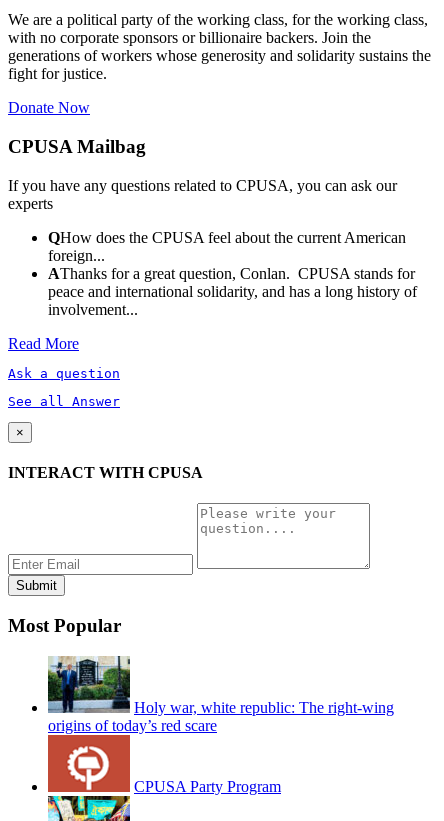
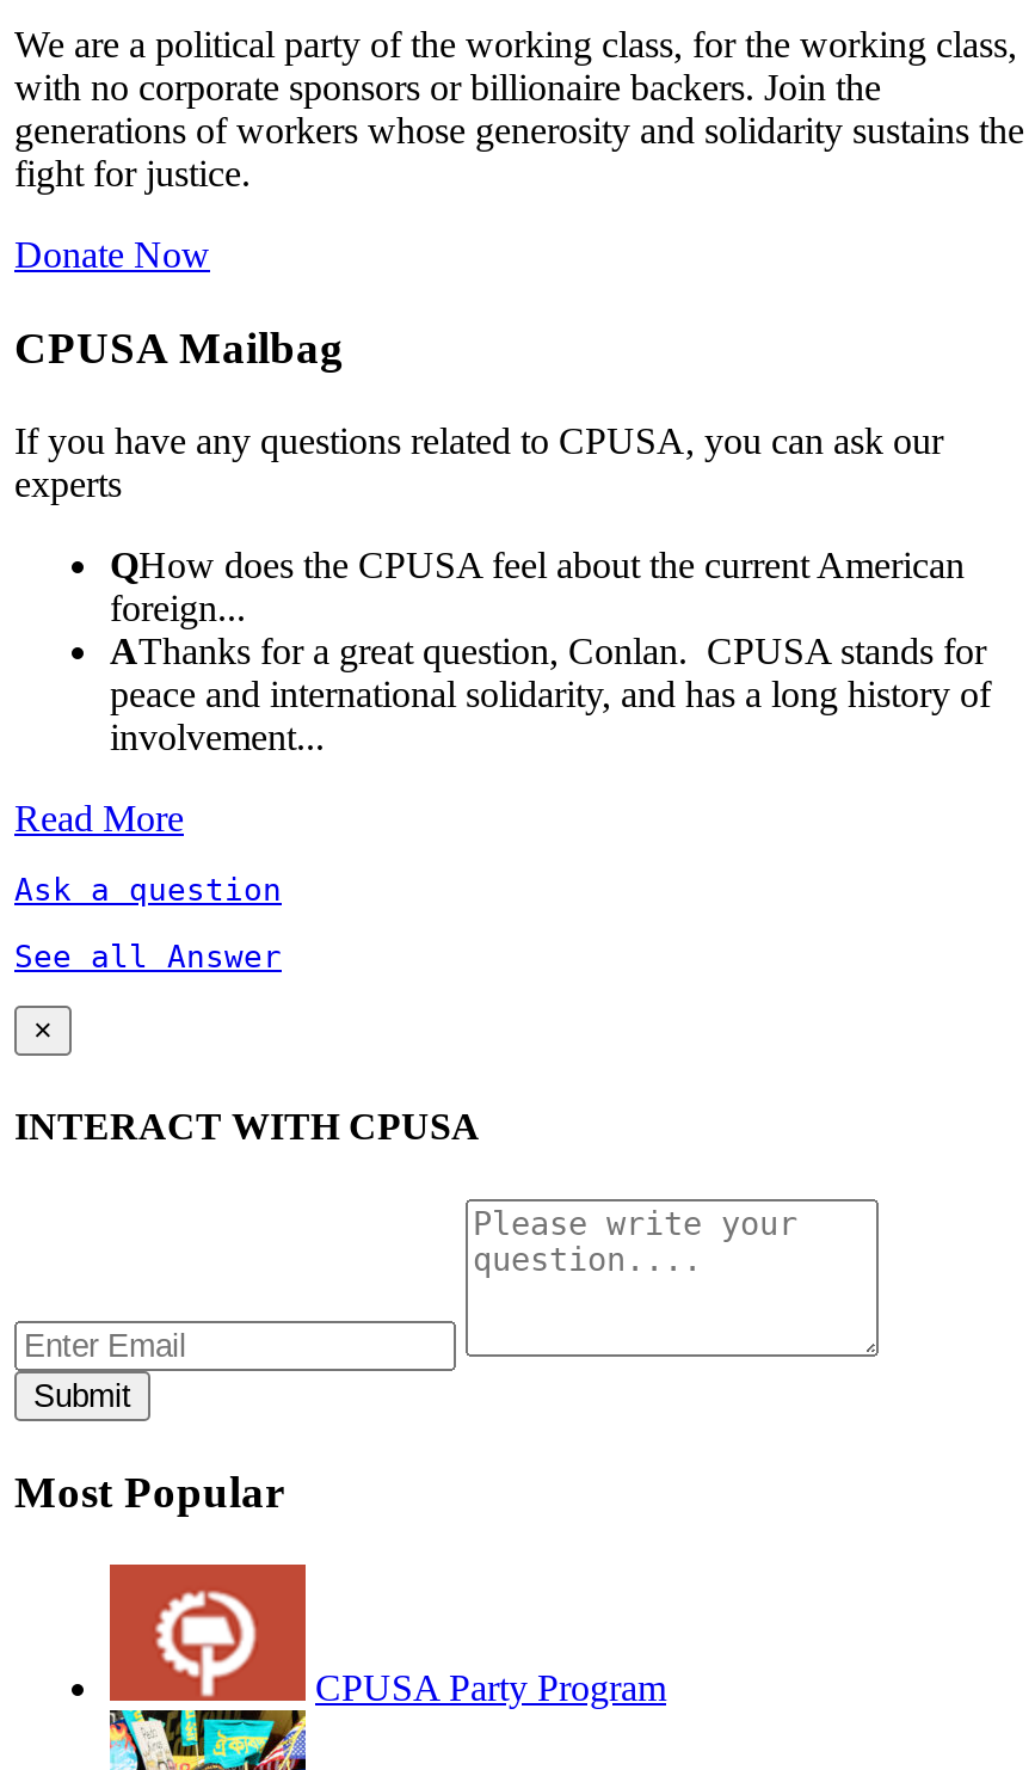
[47,656,394,734] [image] | Holy war, white republic: The right-wing | origins of today’s red scare -> none

